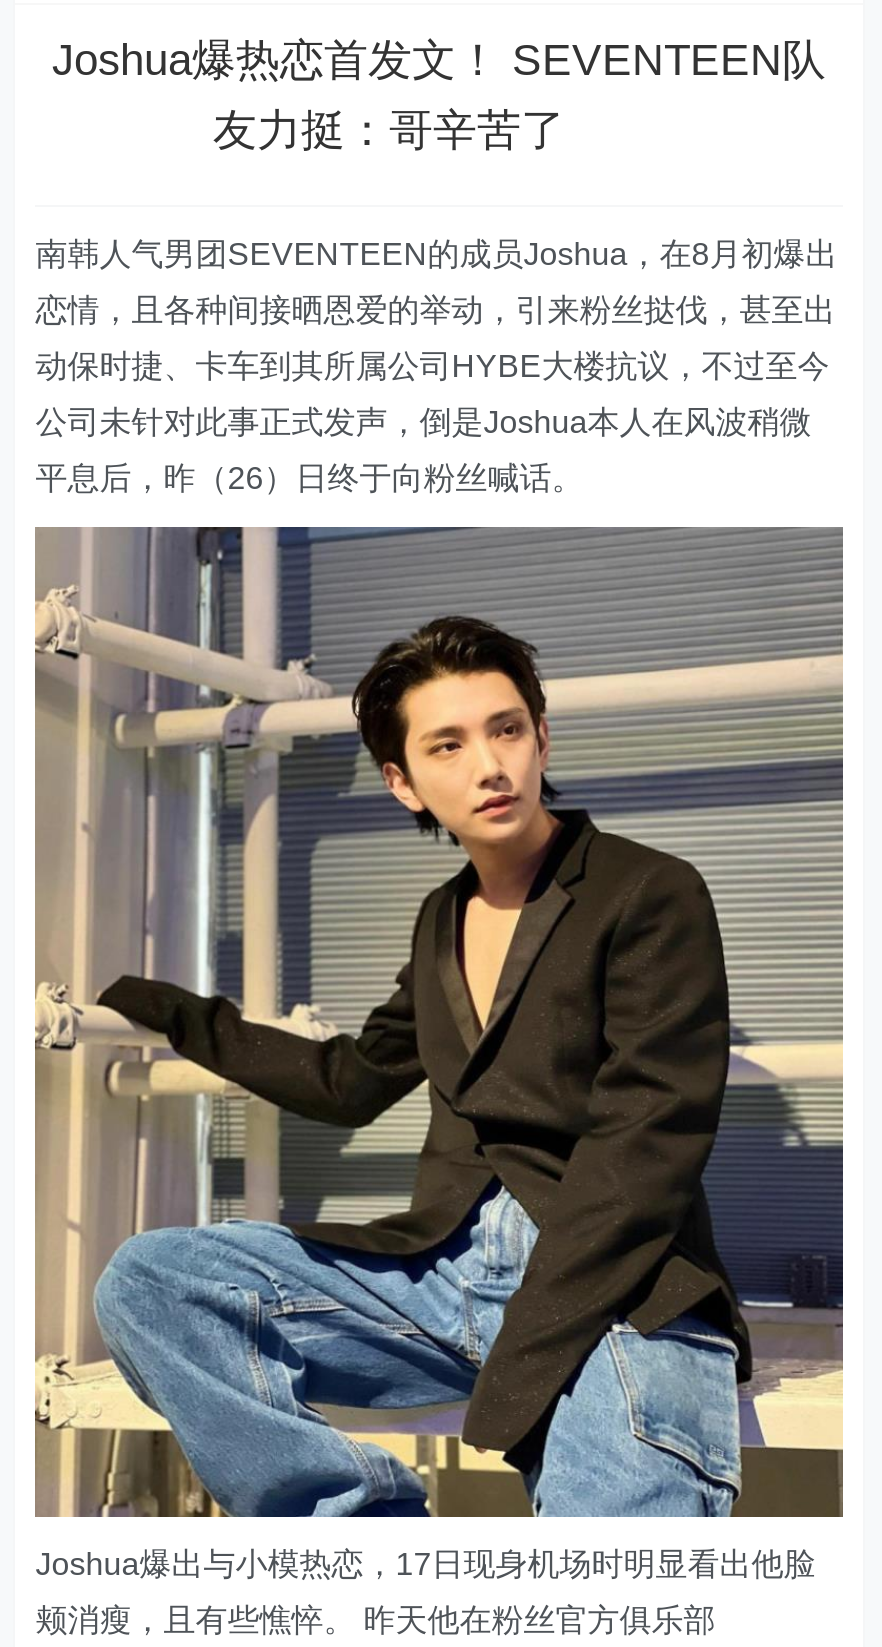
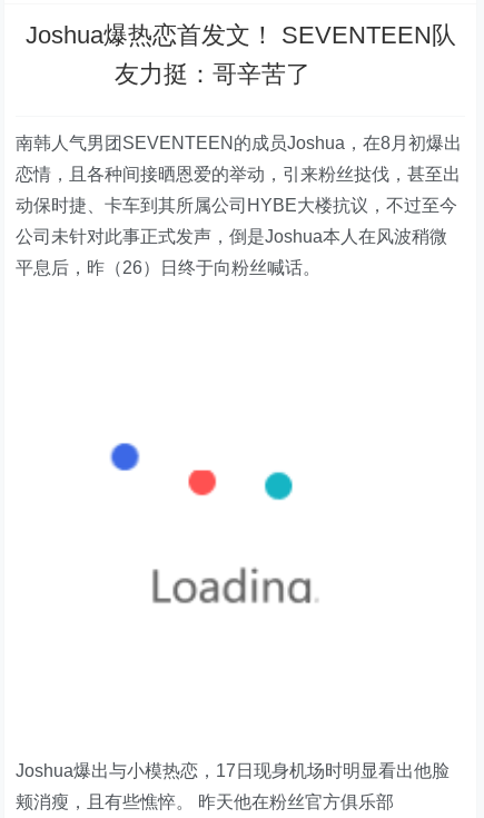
[33,525,845,1521] [image] -> none

